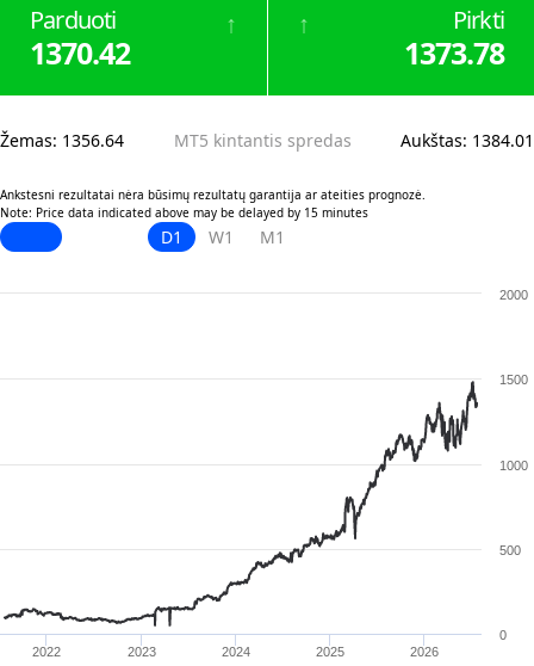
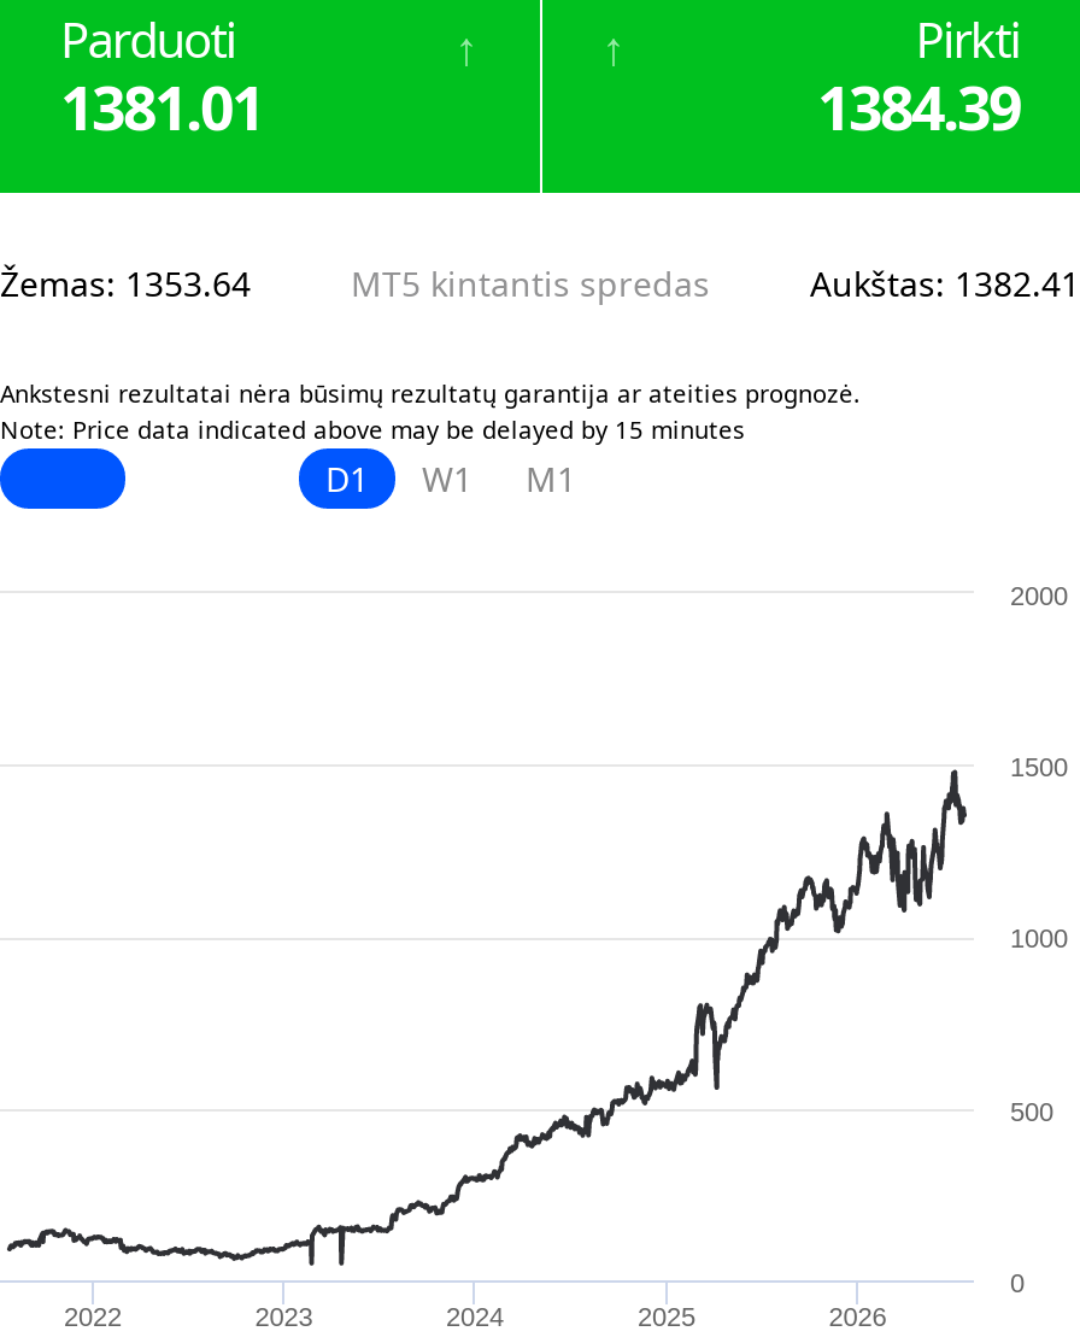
[30,32,130,73] 1370.42 -> [60,65,263,147] 1381.01
[404,32,504,73] 1373.78 -> [817,65,1020,147] 1384.39
[0,129,124,152] Žemas: 1356.64 -> [0,260,251,306] Žemas: 1353.64
[401,129,534,152] Aukštas: 1384.01 -> [810,260,1080,306] Aukštas: 1382.41

